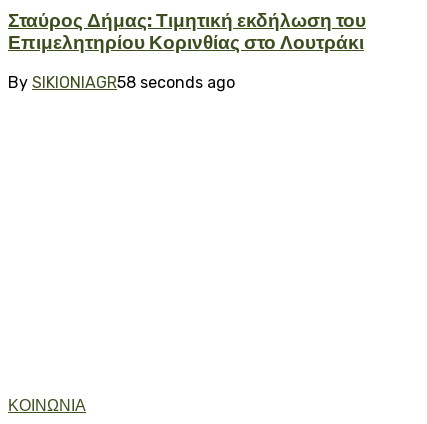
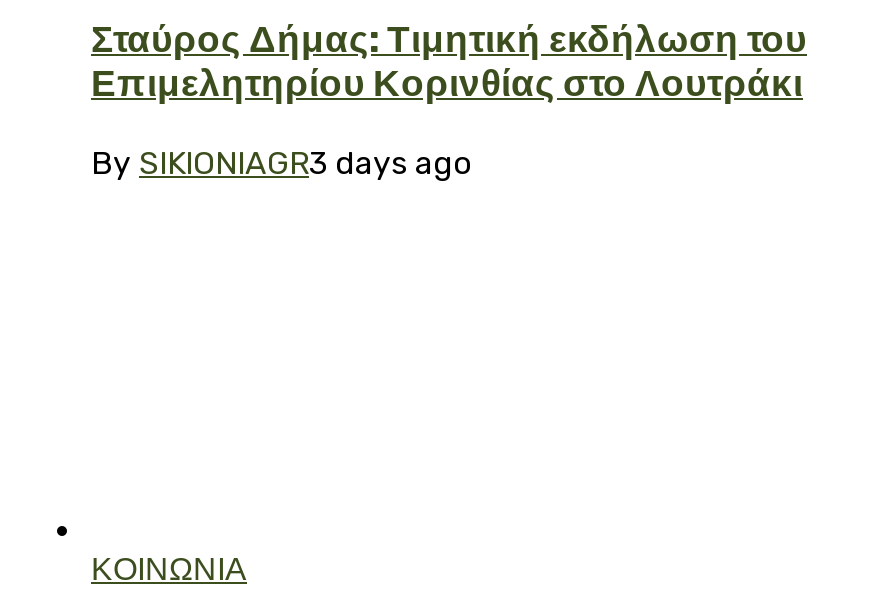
[8,73,235,92] By SIKIONIAGR58 seconds ago -> [91,143,471,181] By SIKIONIAGR3 days ago

